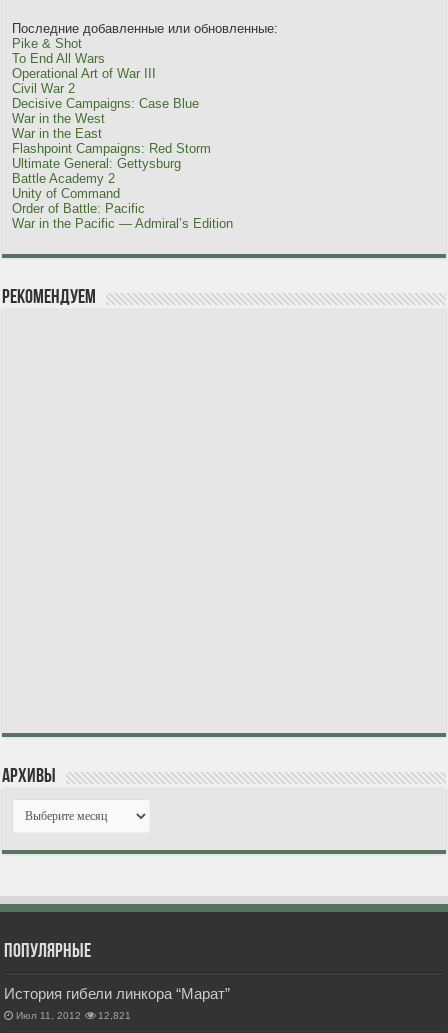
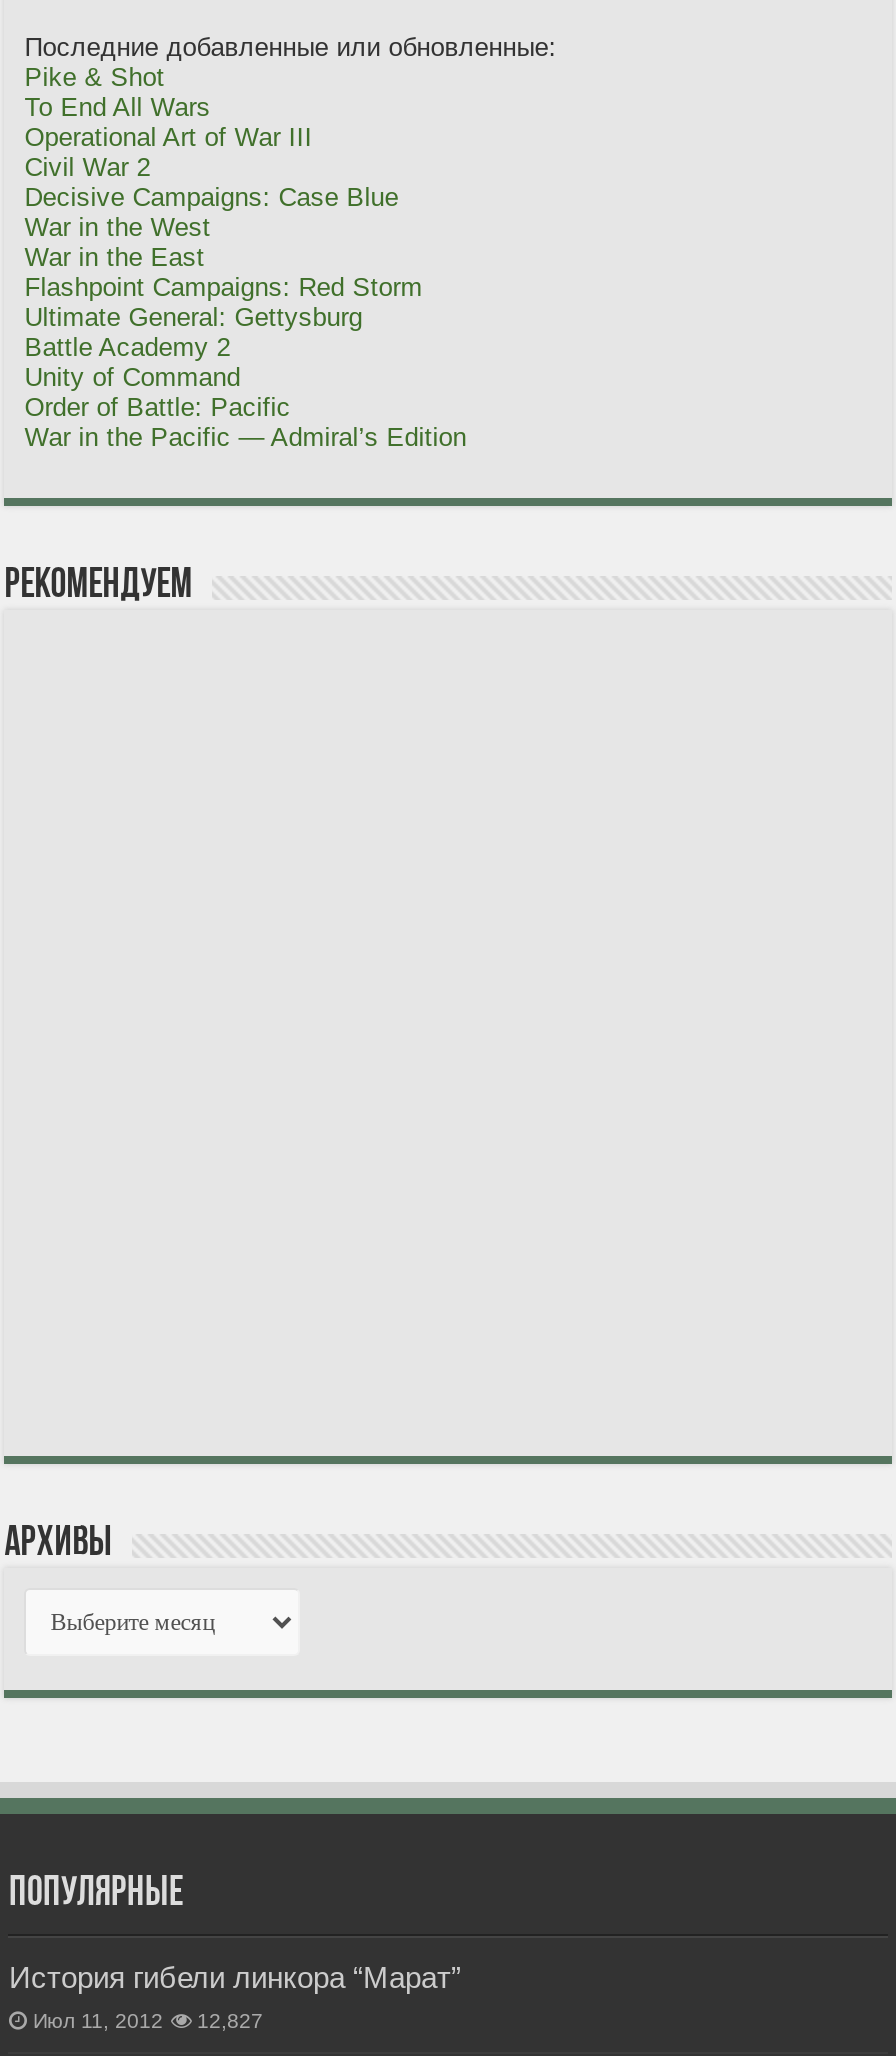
[16,1010,131,1021] Июл 11, 2012 12,821 -> [33,2009,263,2031] Июл 11, 2012 12,827

